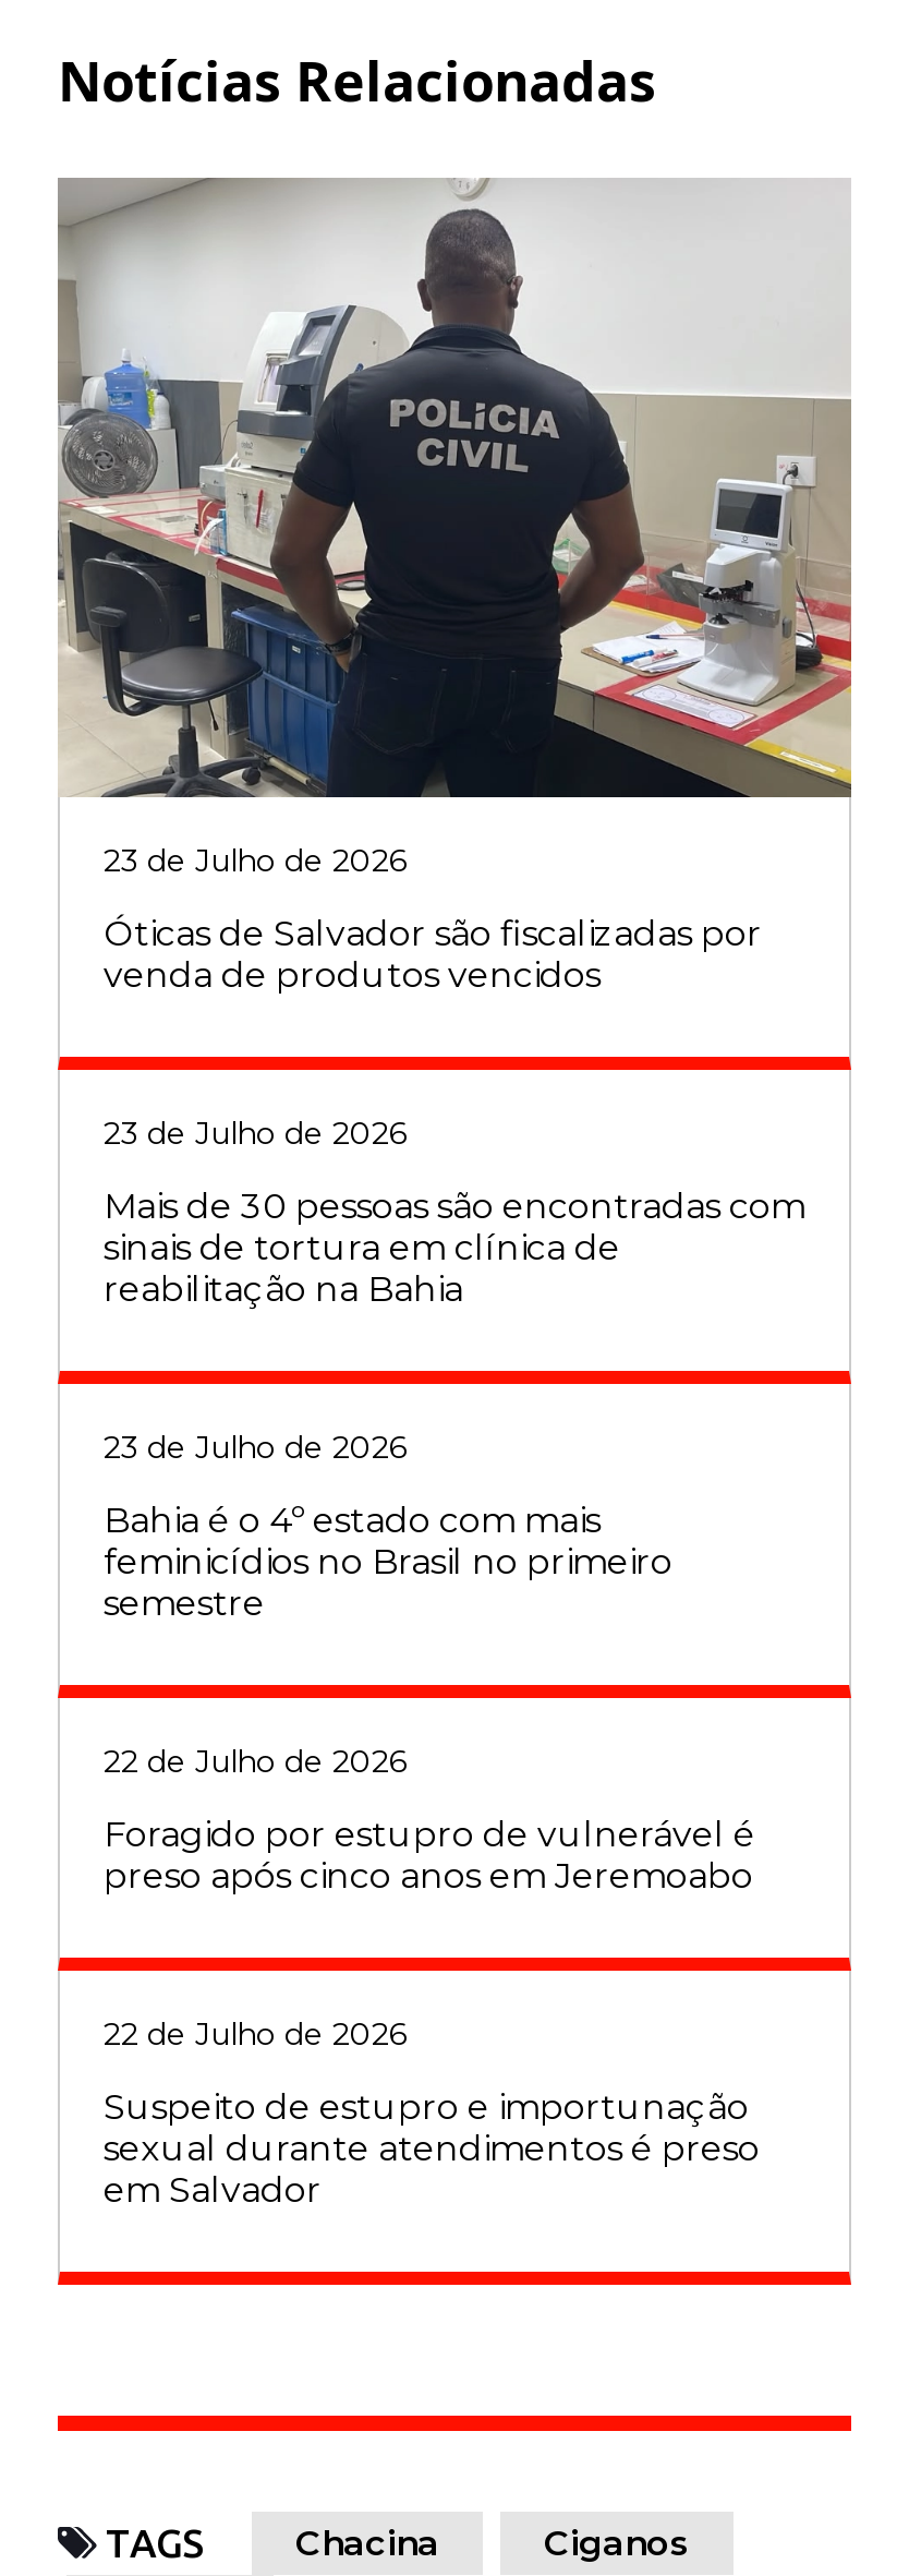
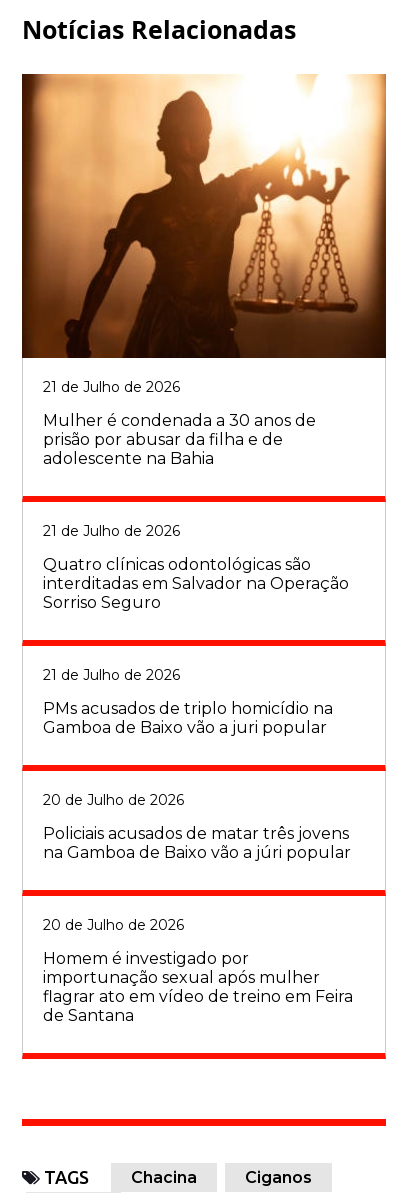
[56,176,853,880] [image] | 23 de Julho de 2026 -> [21,73,387,396] [image] | 21 de Julho de 2026
[104,913,762,996] Óticas de Salvador são fiscalizadas por | venda de produtos vencidos -> [43,411,316,468] Mulher é condenada a 30 anos de | prisão por abusar da filha e de | adolescente na Bahia
[104,1113,407,1153] 23 de Julho de 2026 -> [43,522,180,540] 21 de Julho de 2026
[104,1185,805,1310] Mais de 30 pessoas são encontradas com | sinais de tortura em clínica de | reabilitação na Bahia -> [43,555,349,612] Quatro clínicas odontológicas são | interditadas em Salvador na Operação | Sorriso Seguro
[104,1427,407,1467] 23 de Julho de 2026 -> [43,666,180,684] 21 de Julho de 2026
[104,1499,672,1624] Bahia é o 4º estado com mais | feminicídios no Brasil no primeiro | semestre -> [43,699,333,737] PMs acusados de triplo homicídio na | Gamboa de Baixo vão a juri popular
[104,1741,407,1781] 22 de Julho de 2026 -> [43,791,184,809] 20 de Julho de 2026
[104,1813,755,1896] Foragido por estupro de vulnerável é | preso após cinco anos em Jeremoabo -> [43,824,351,862] Policiais acusados de matar três jovens | na Gamboa de Baixo vão a júri popular
[104,2014,407,2053] 22 de Julho de 2026 -> [43,916,184,934] 20 de Julho de 2026
[104,2086,760,2210] Suspeito de estupro e importunação | sexual durante atendimentos é preso | em Salvador -> [43,949,353,1025] Homem é investigado por | importunação sexual após mulher | flagrar ato em vídeo de treino em Feira | de Santana

